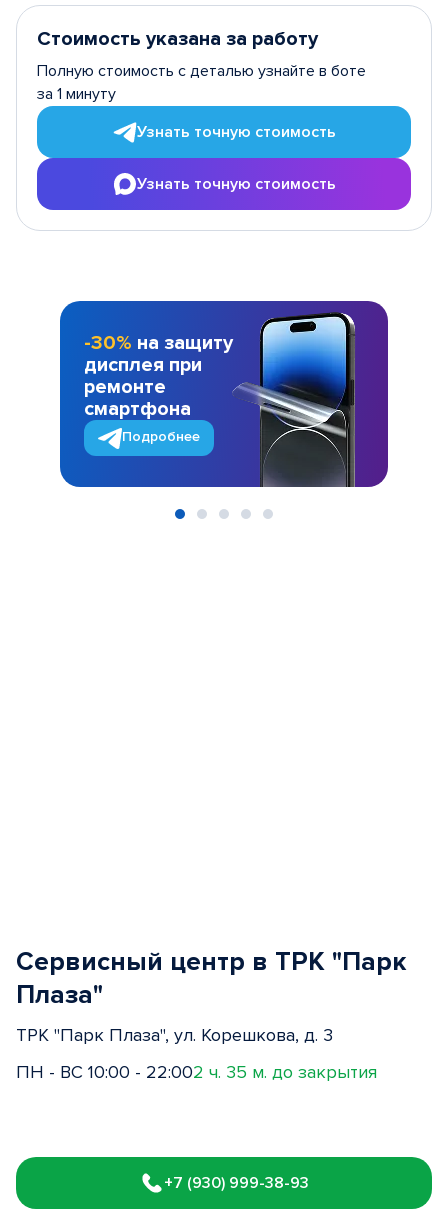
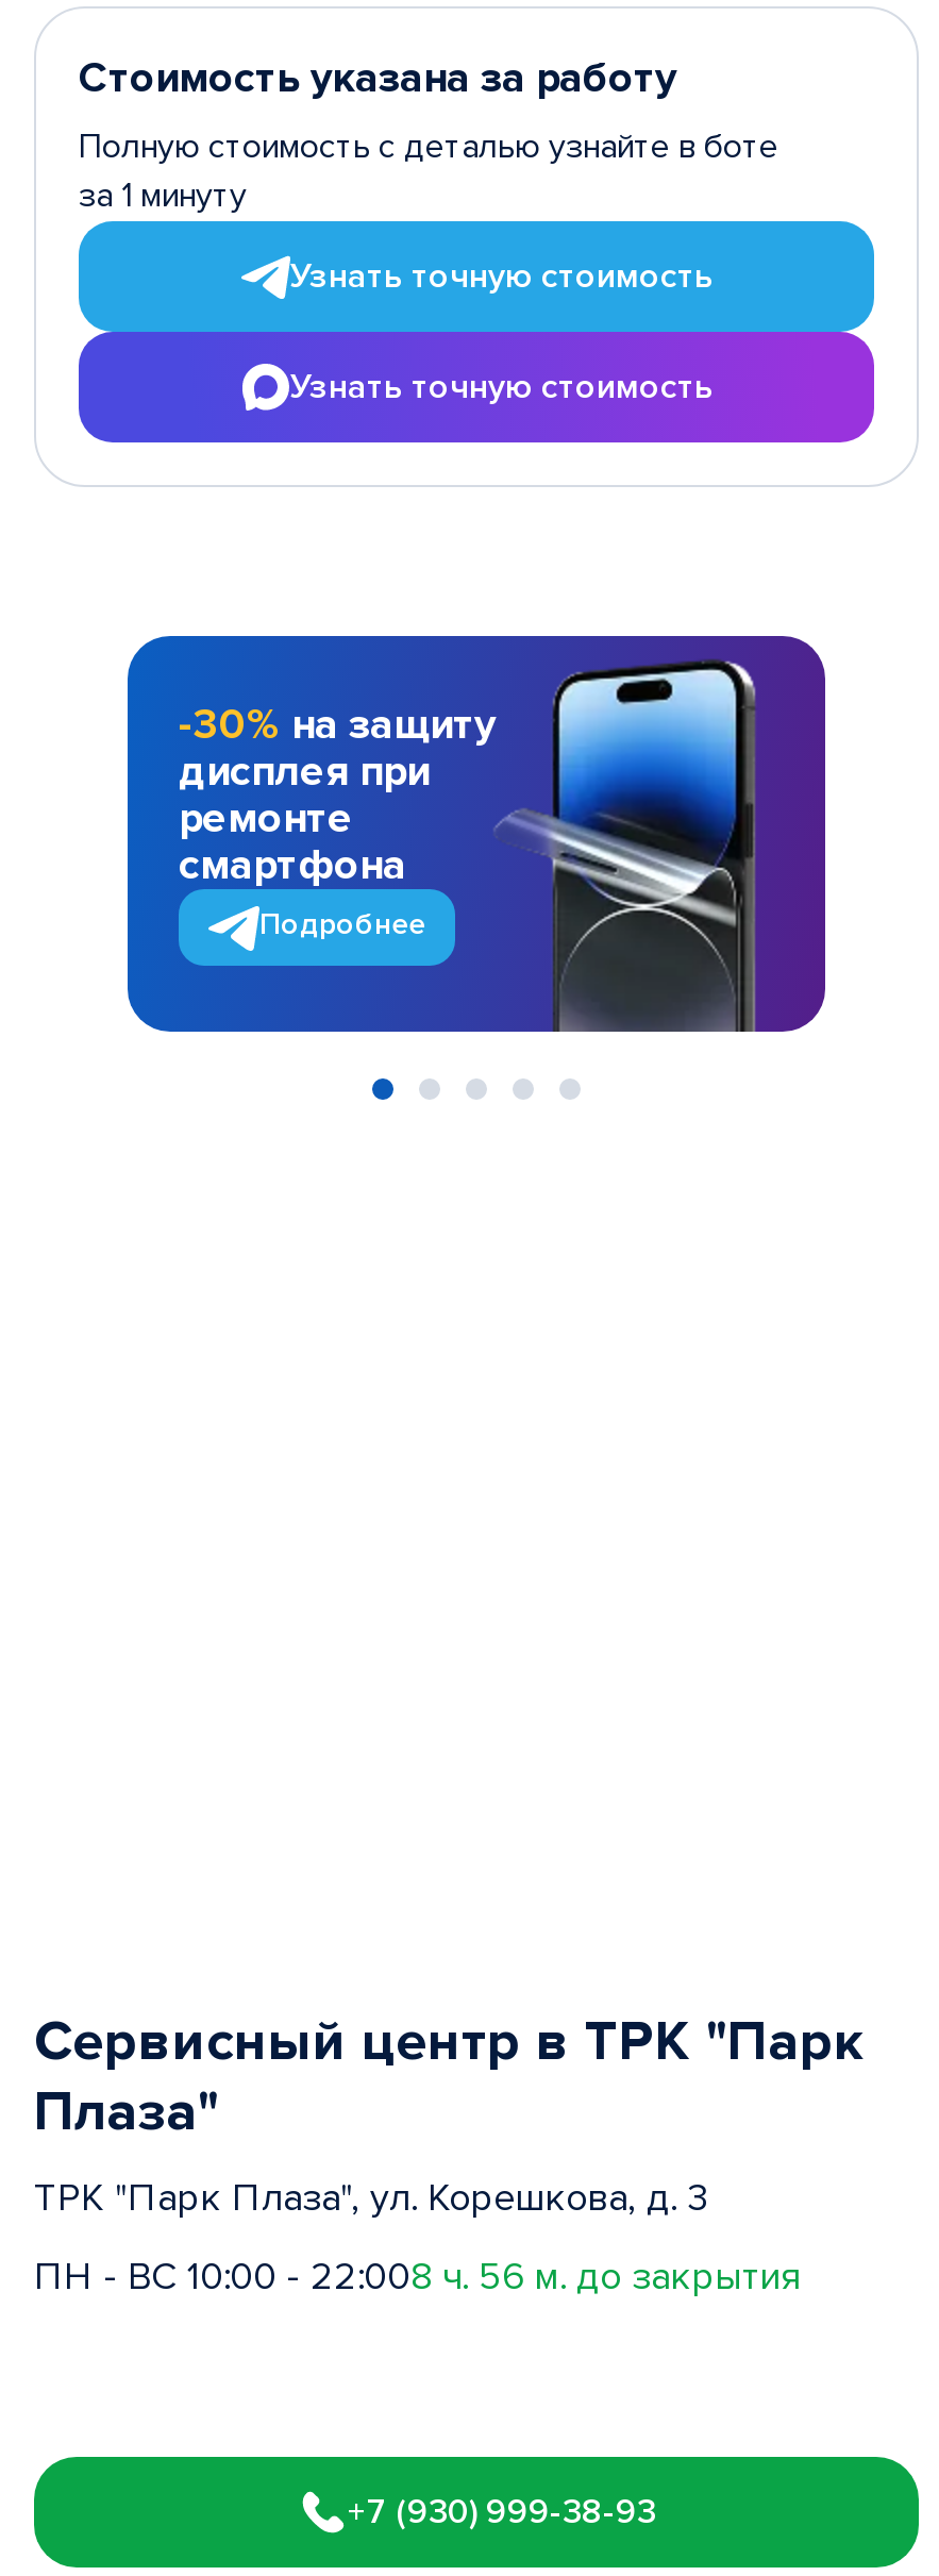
[16,1061,377,1083] ПН - ВС 10:00 - 22:002 ч. 35 м. до закрытия -> [34,2253,800,2299] ПН - ВС 10:00 - 22:008 ч. 56 м. до закрытия

